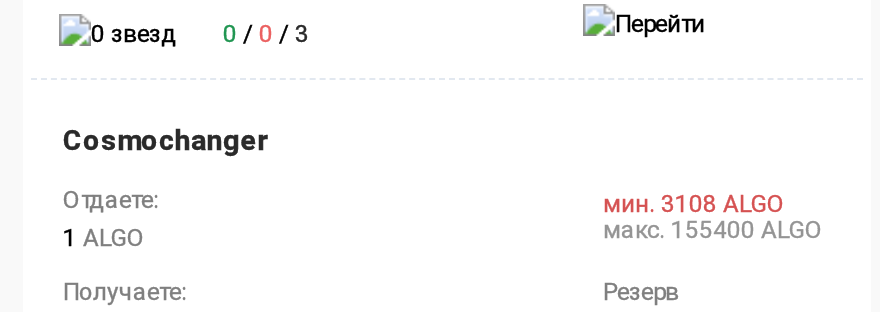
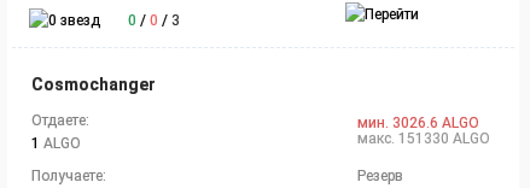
[603,190,785,218] мин. 3108 ALGO -> [357,114,479,131] мин. 3026.6 ALGO
[603,216,823,244] макс. 155400 ALGO -> [357,130,490,147] макс. 151330 ALGO

